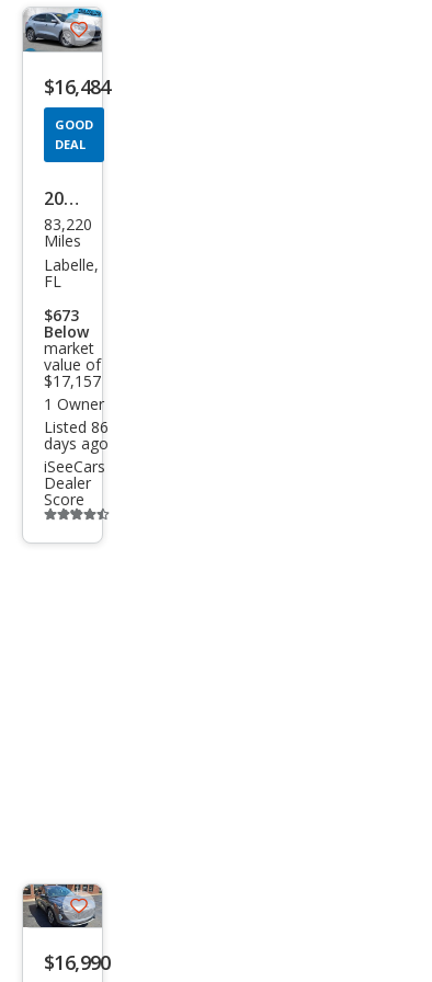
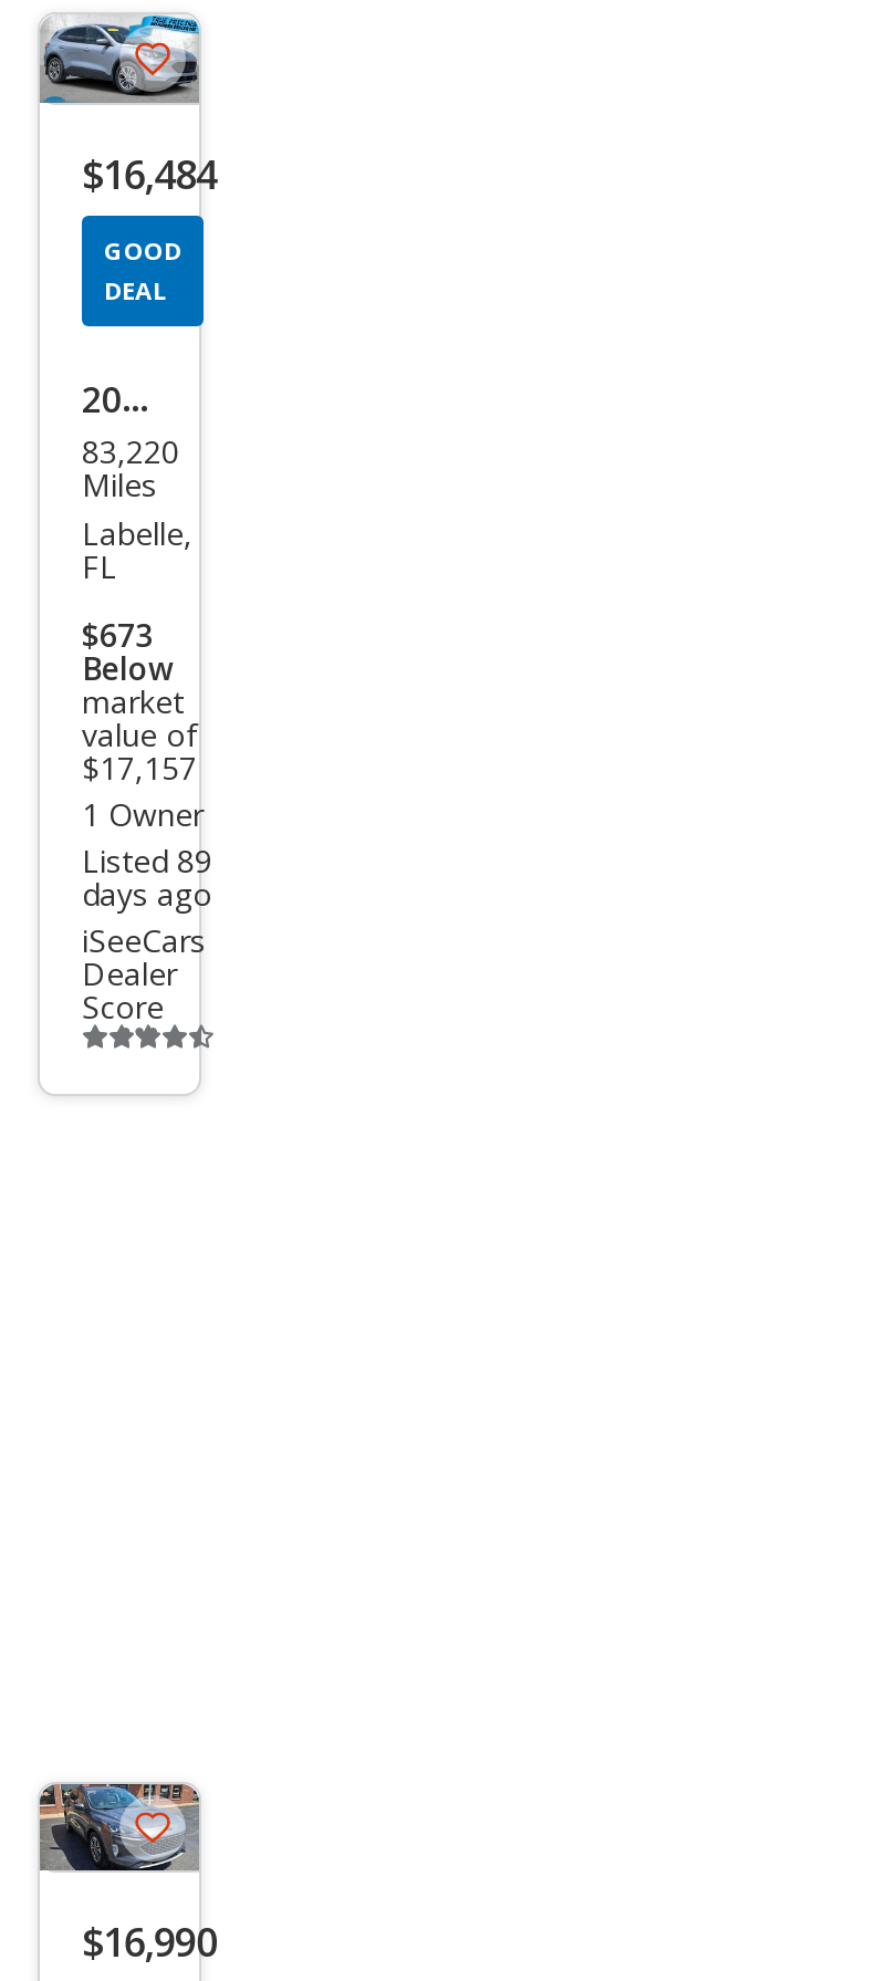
[44,416,109,437] Listed 86 -> [82,838,212,880] Listed 89

